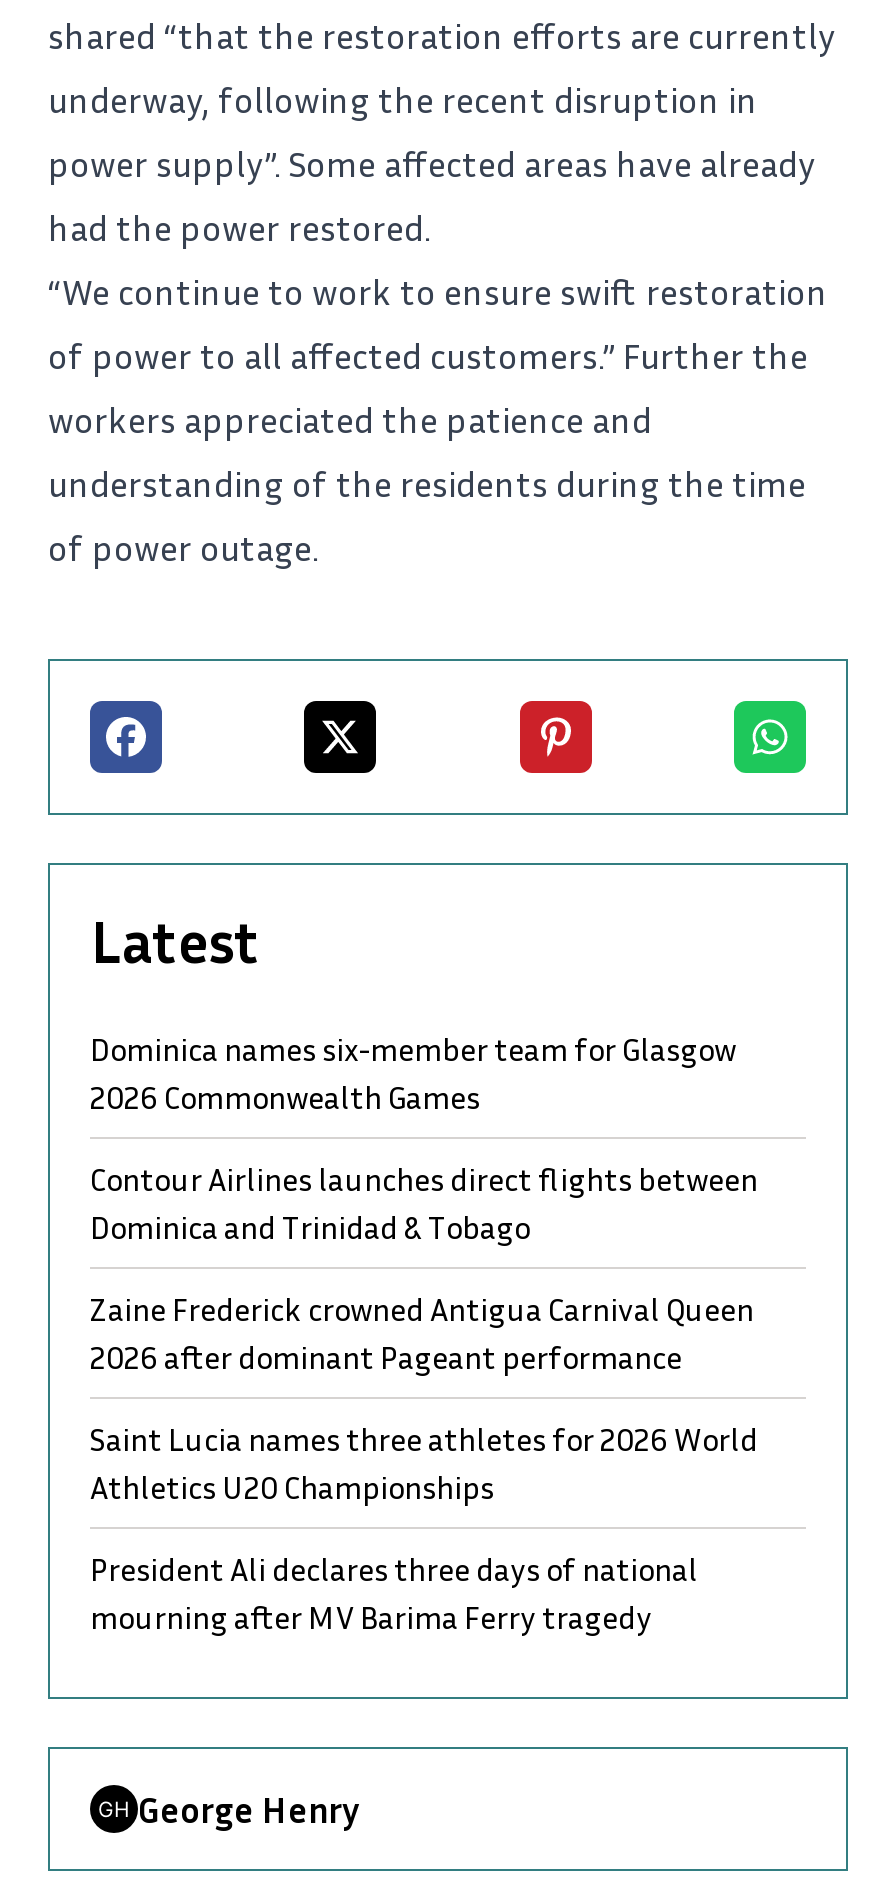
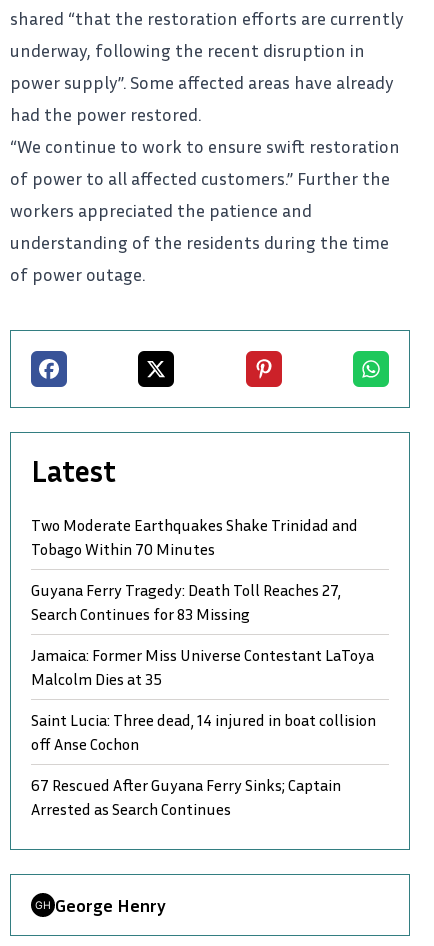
[90,1029,736,1117] Dominica names six-member team for Glasgow | 2026 Commonwealth Games -> [31,515,358,559] Two Moderate Earthquakes Shake Trinidad and | Tobago Within 70 Minutes
[90,1159,758,1247] Contour Airlines launches direct flights between | Dominica and Trinidad & Tobago -> [31,580,341,624] Guyana Ferry Tragedy: Death Toll Reaches 27, | Search Continues for 83 Missing
[90,1289,754,1377] Zaine Frederick crowned Antigua Carnival Queen | 2026 after dominant Pageant performance -> [31,645,374,689] Jamaica: Former Miss Universe Contestant LaToya | Malcolm Dies at 35
[90,1419,758,1507] Saint Lucia names three athletes for 2026 World | Athletics U20 Championships -> [31,710,376,754] Saint Lucia: Three dead, 14 injured in boat collision | off Anse Cochon
[90,1549,698,1637] President Ali declares three days of national | mourning after MV Barima Ferry tragedy -> [31,775,341,819] 67 Rescued After Guyana Ferry Sinks; Captain | Arrested as Search Continues

